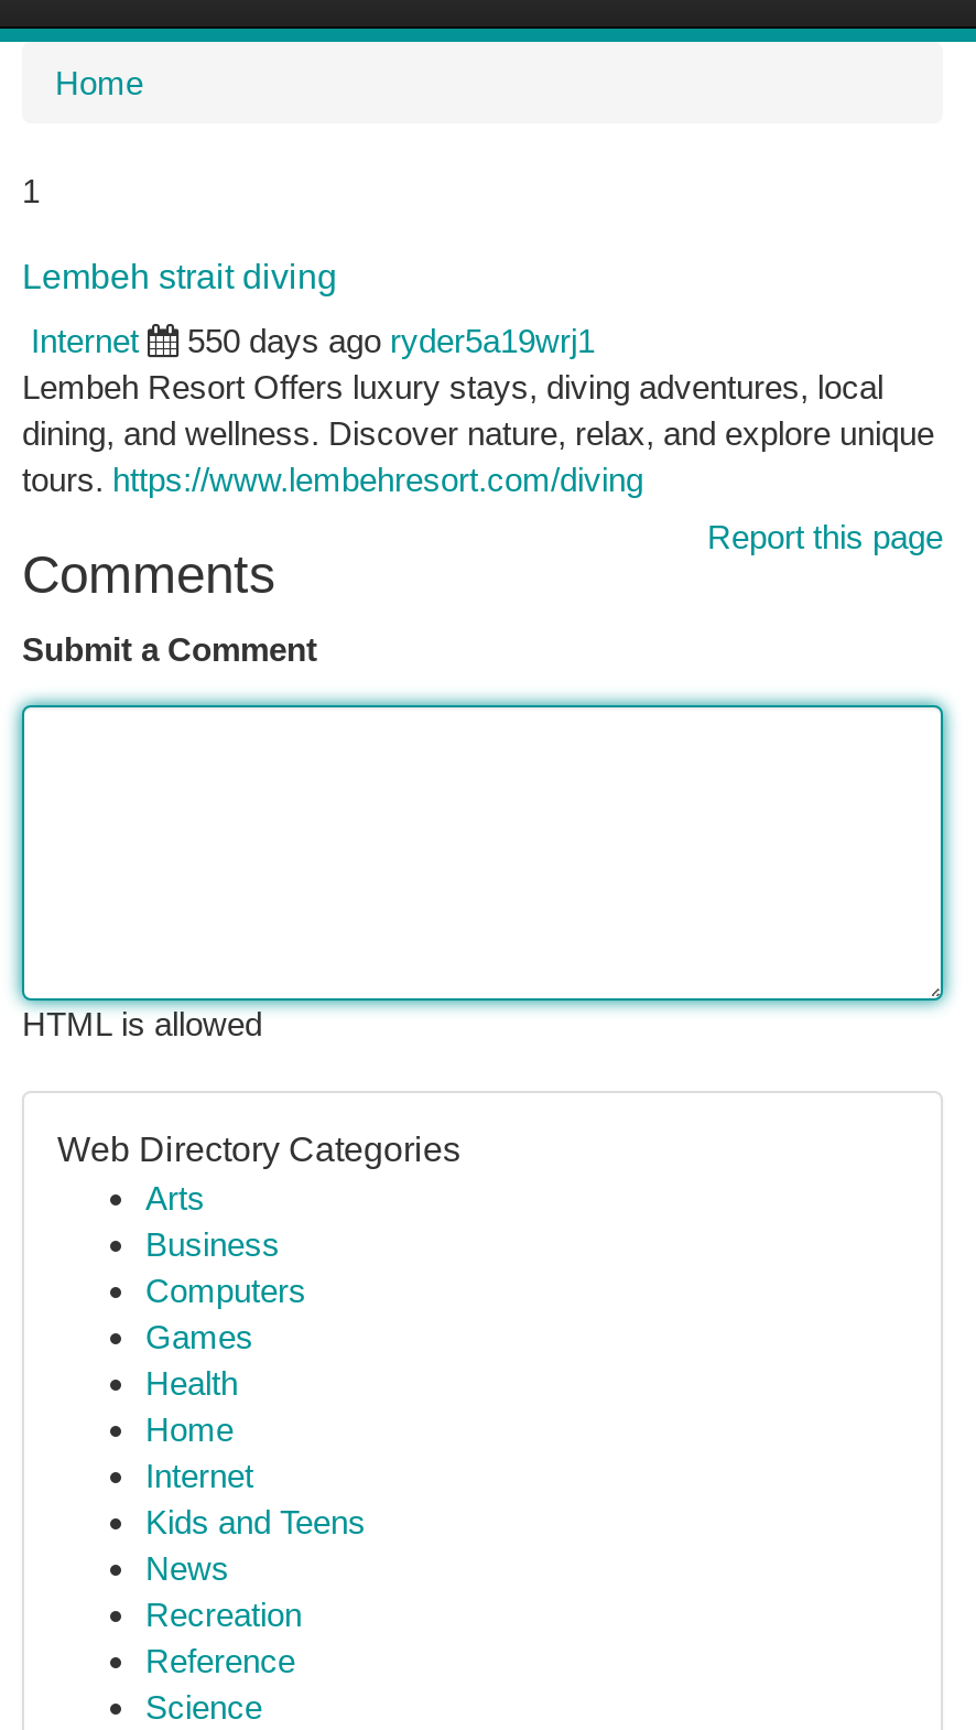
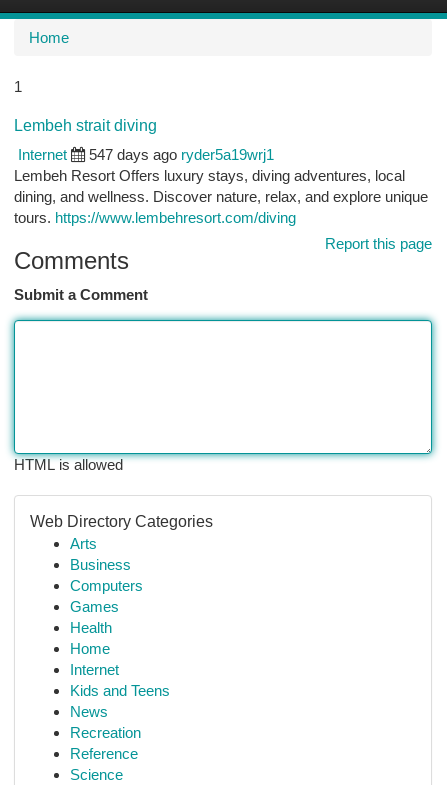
[187,322,595,359] 550 days ago ryder5a19wrj1 -> [89,146,274,163] 547 days ago ryder5a19wrj1

